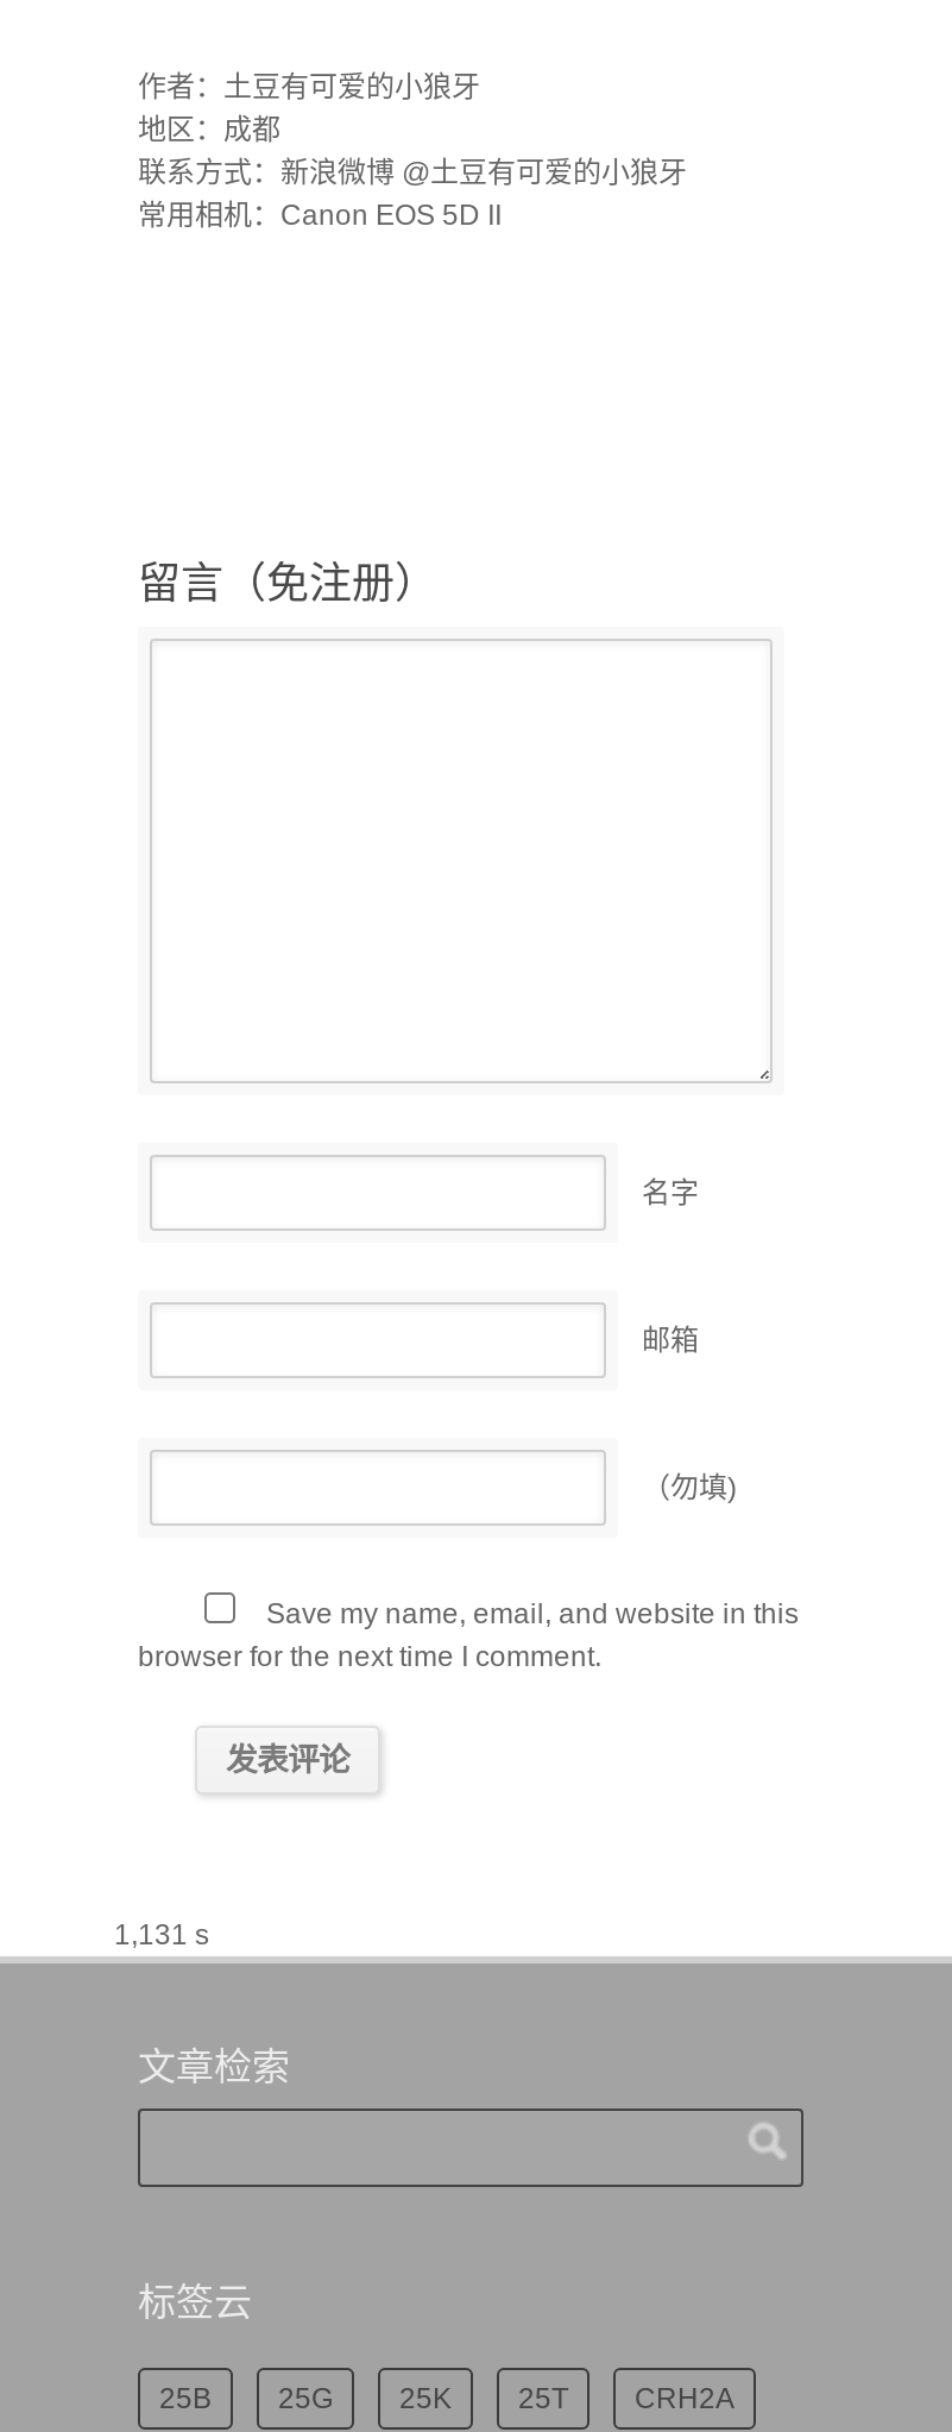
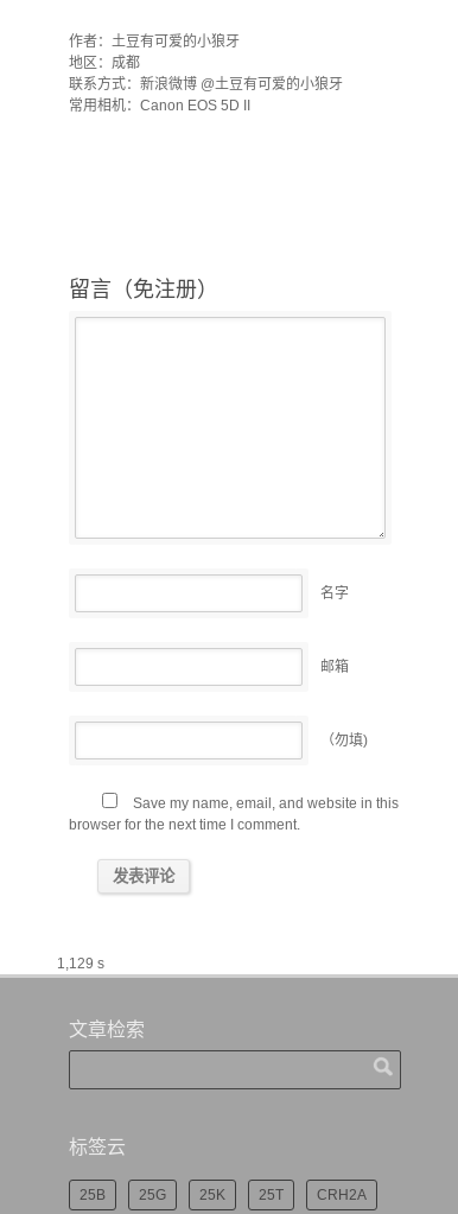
[114,1919,209,1952] 1,131 s -> [57,956,104,972] 1,129 s

